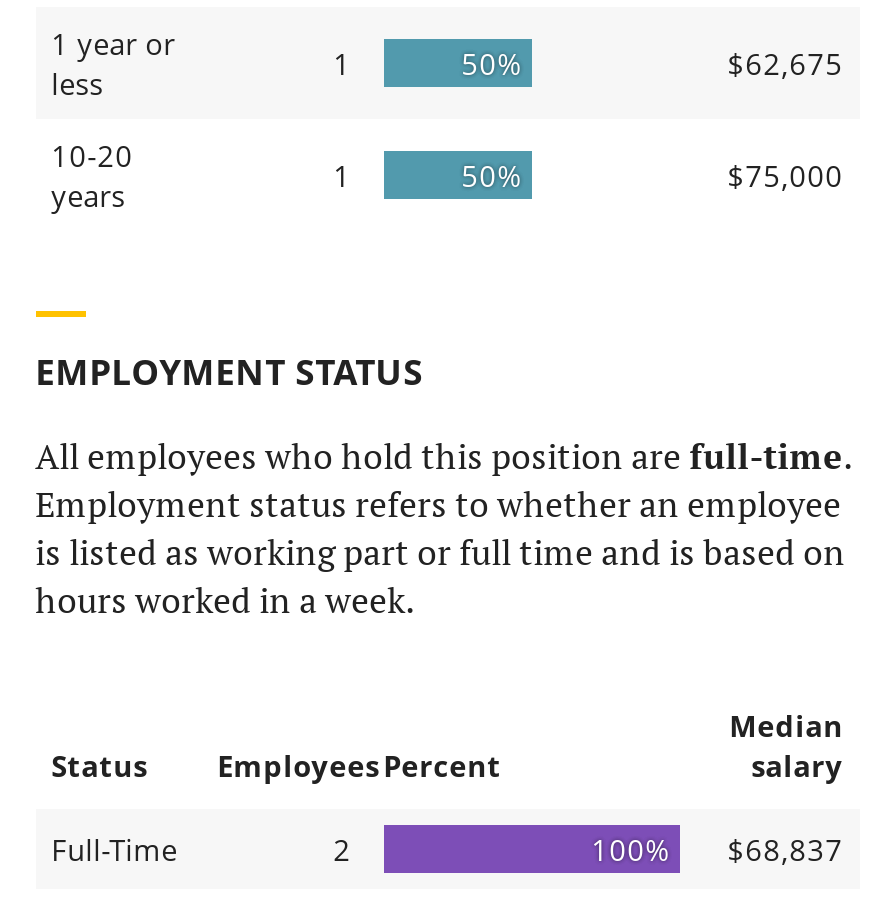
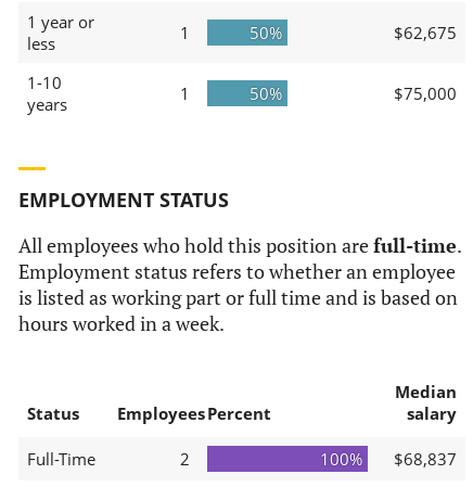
[51,135,133,175] 10-20 -> [27,72,61,93] 1-10

